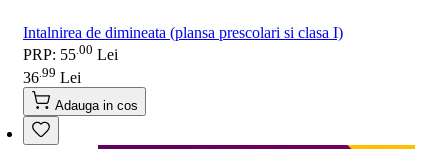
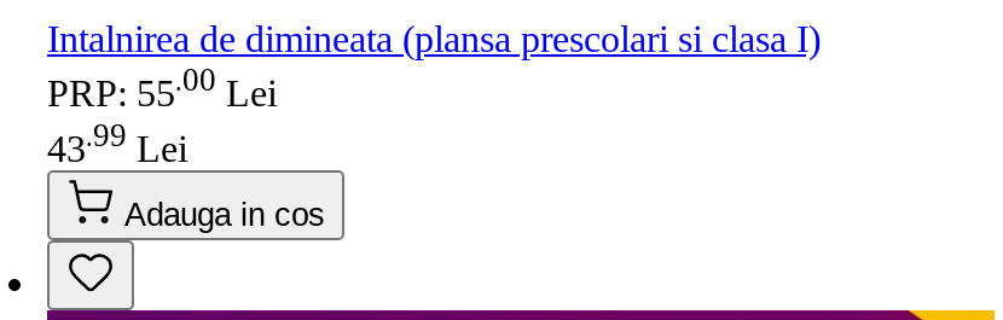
[23,65,81,86] 36.99 Lei -> [47,116,187,168] 43.99 Lei

